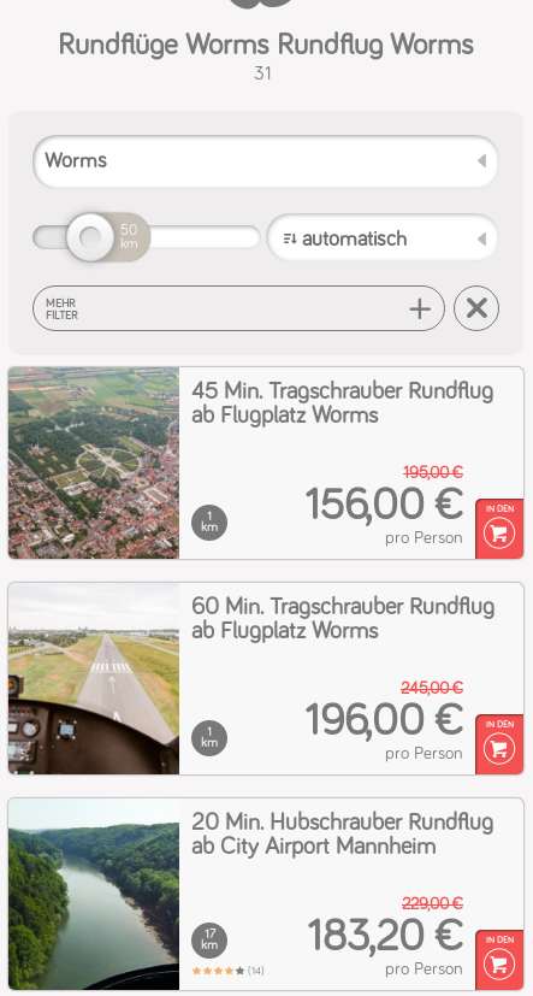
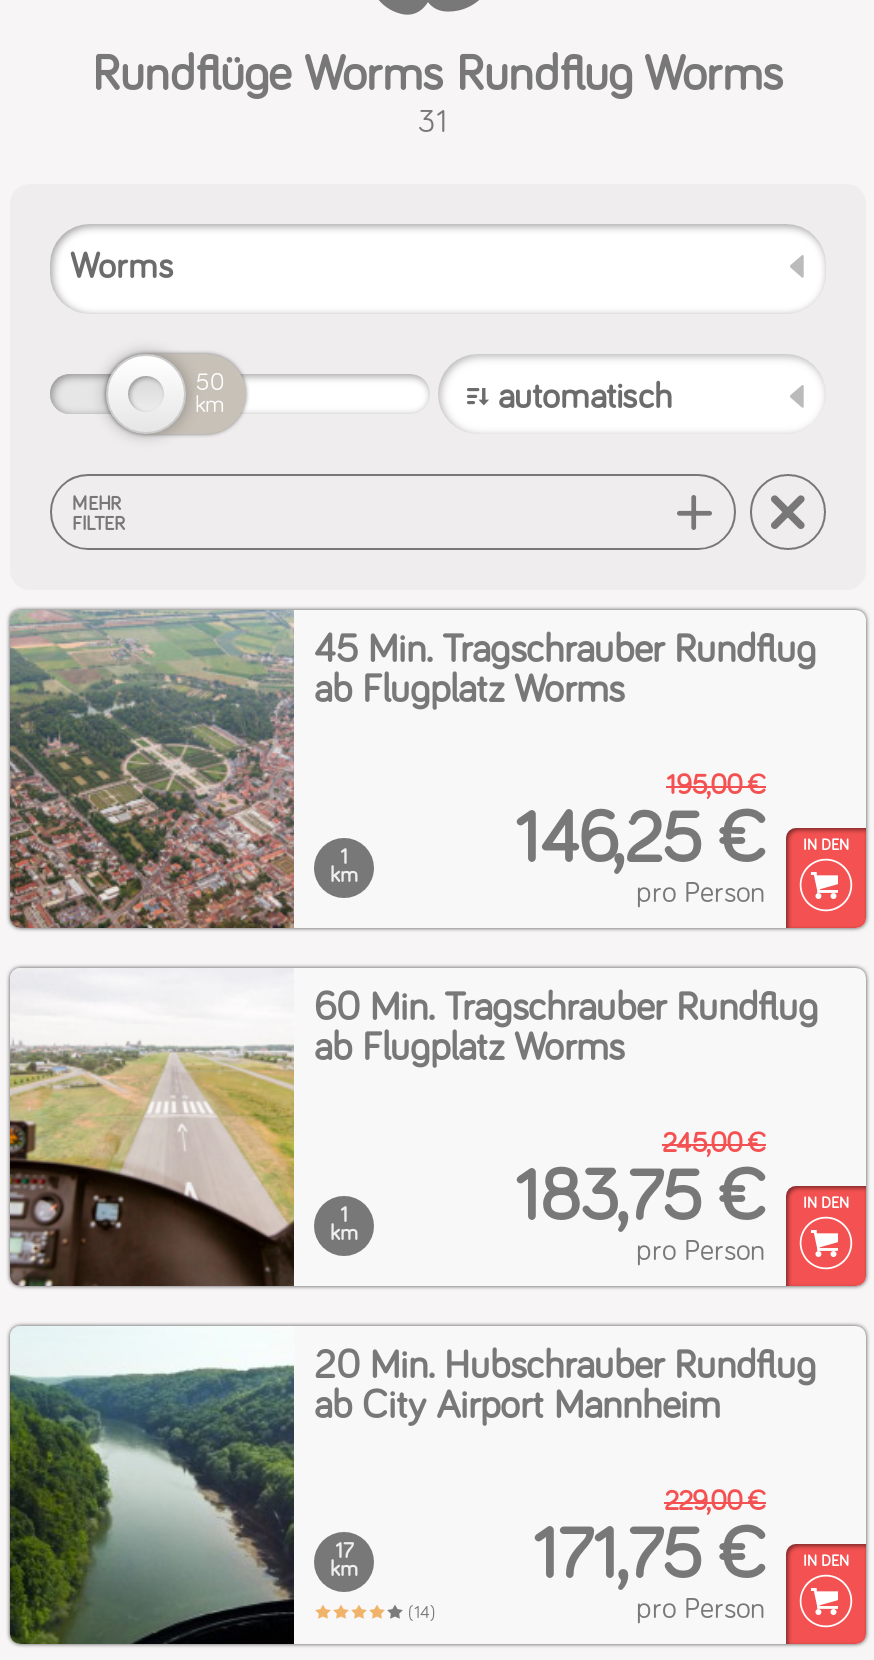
[304,485,463,529] 156,00 € -> [514,806,766,878] 146,25 €
[304,701,463,744] 196,00 € -> [514,1164,766,1236] 183,75 €
[307,917,463,960] 183,20 € -> [532,1522,766,1594] 171,75 €

